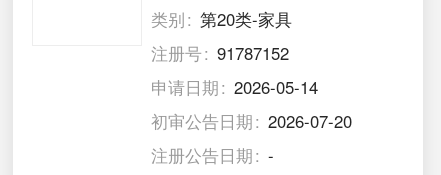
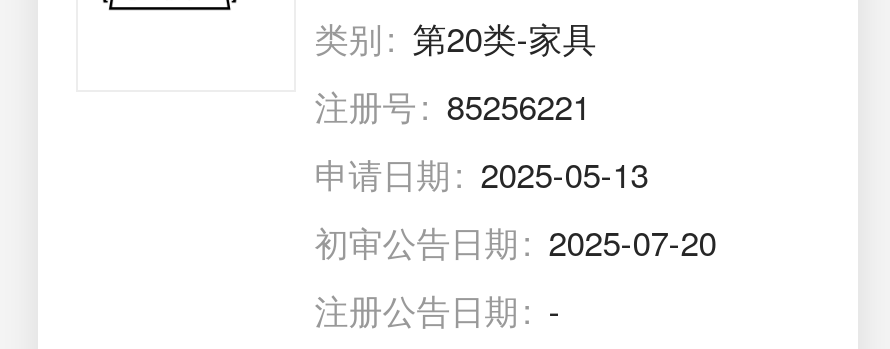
[151,41,289,65] 注册号 91787152 -> [315,83,591,131] 注册号 85256221
[151,75,318,99] 申请日期 2026-05-14 -> [315,151,649,199] 申请日期 2025-05-13
[151,109,352,133] 初审公告日期 2026-07-20 -> [315,219,717,267] 初审公告日期 2025-07-20

